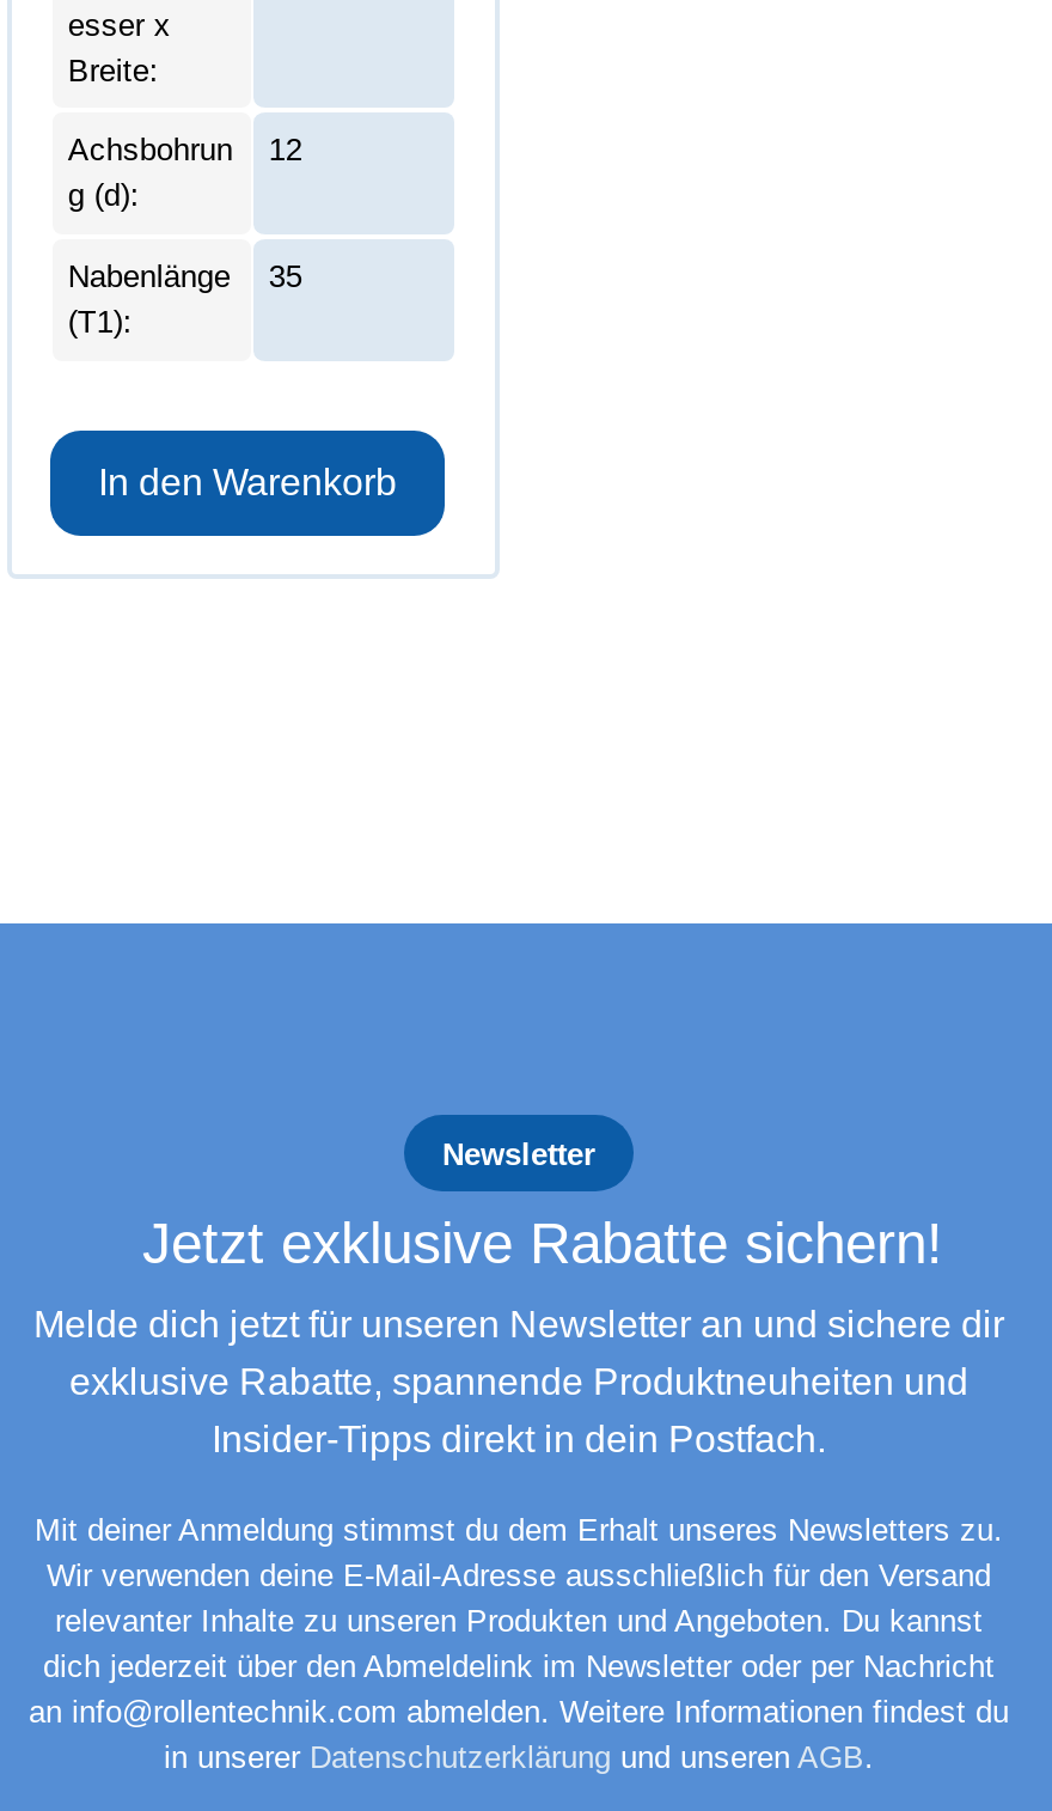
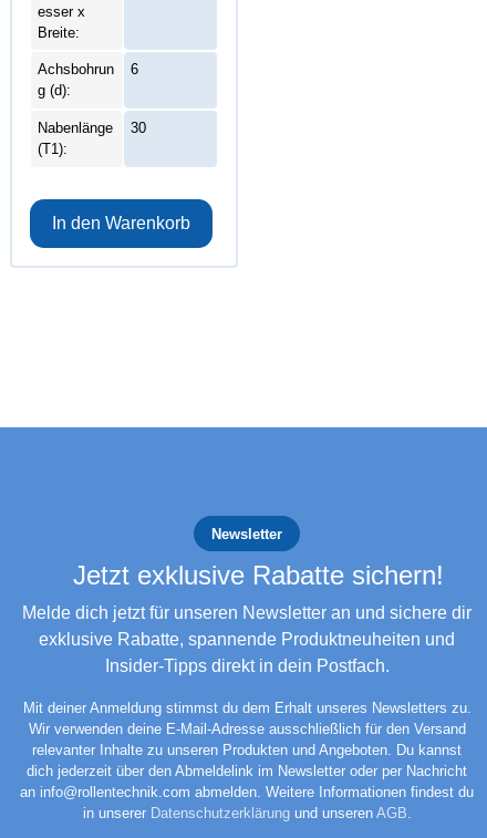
[68,133,302,168] Achsbohrun 12 -> [38,61,139,78] Achsbohrun 6
[68,259,302,295] Nabenlänge 35 -> [38,120,147,136] Nabenlänge 30

